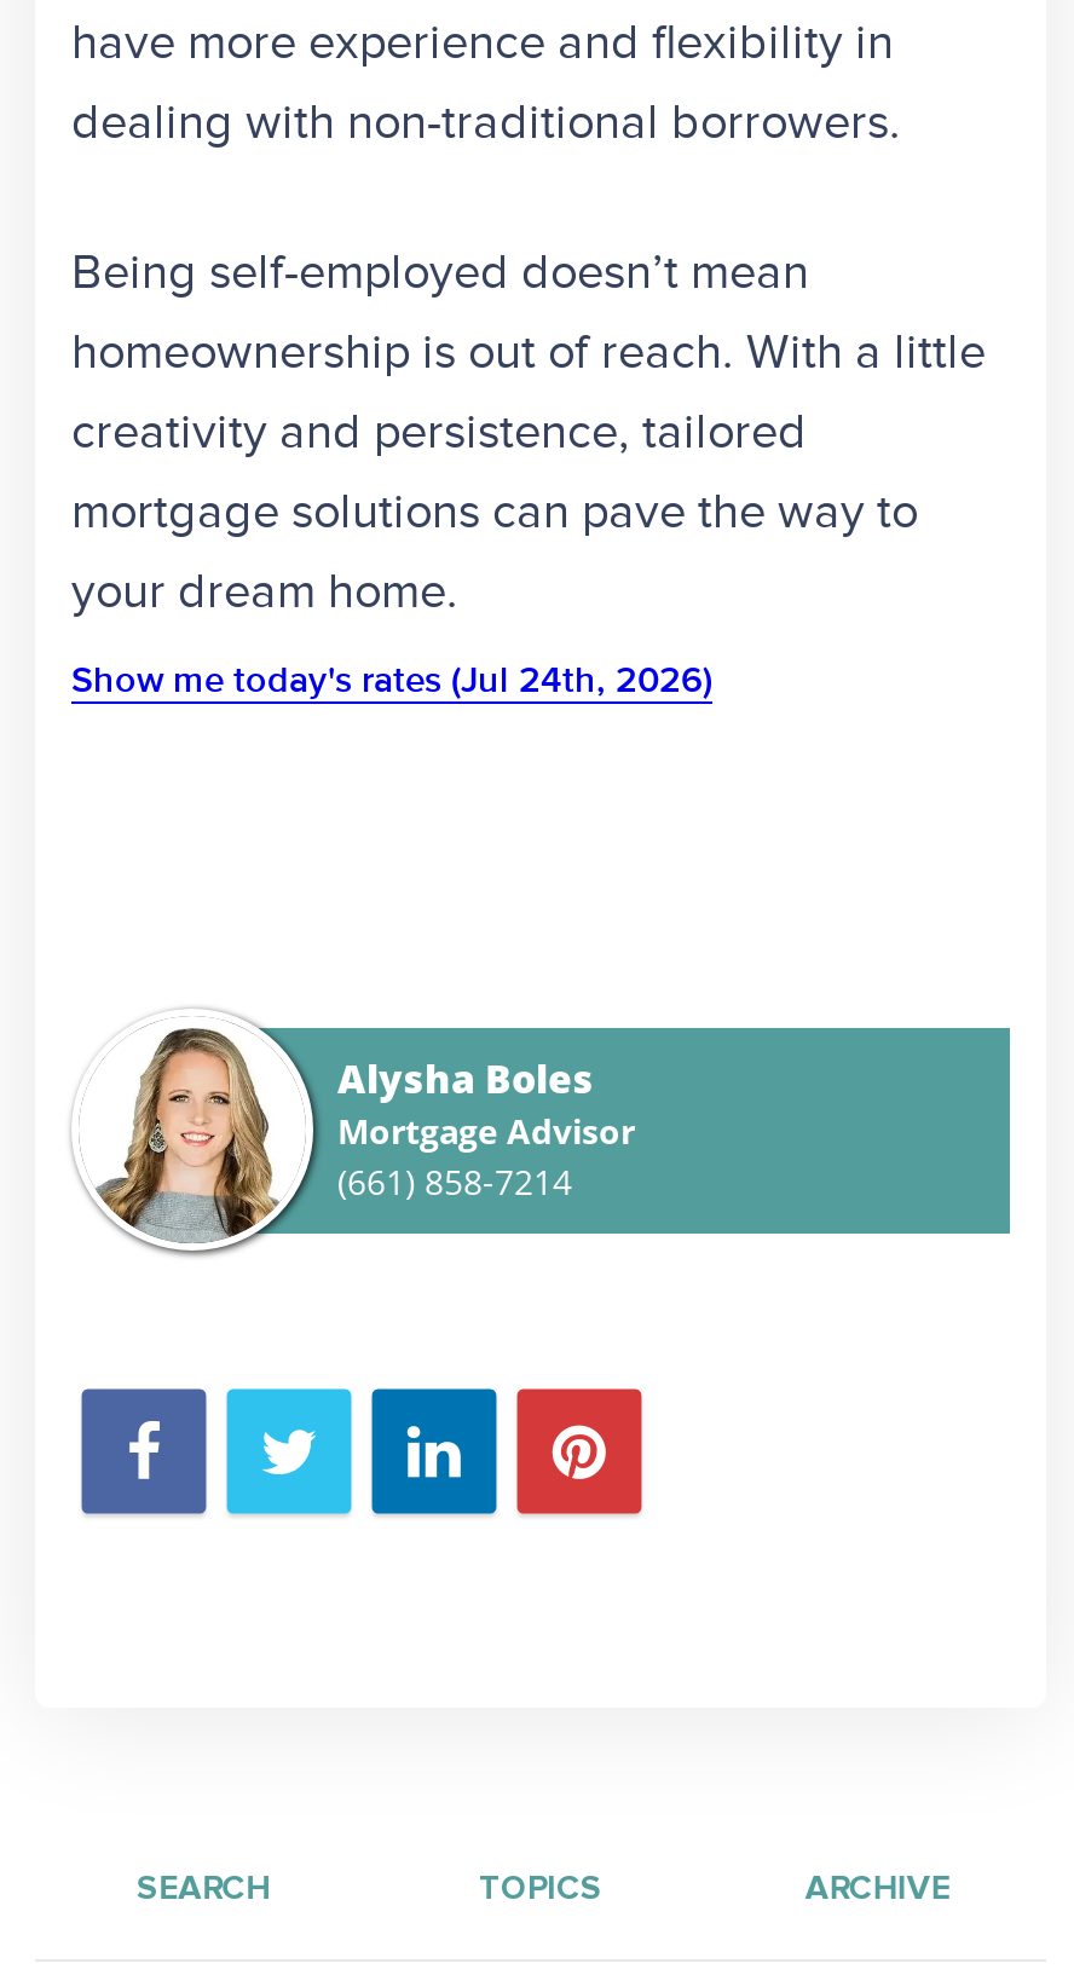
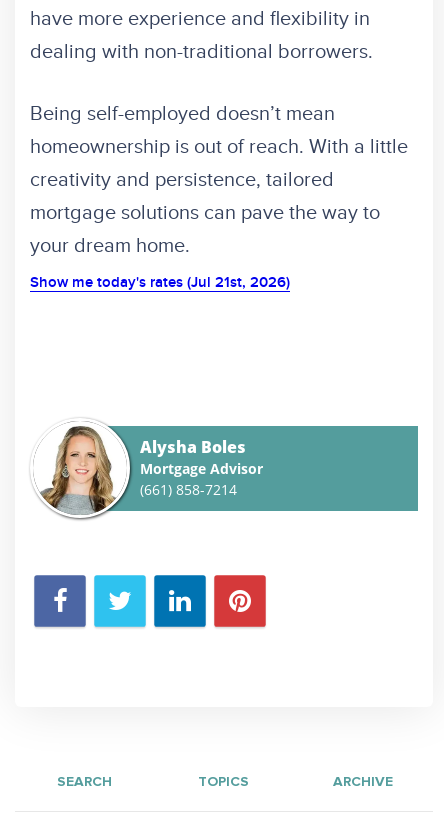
[71,660,712,704] Show me today's rates (Jul 24th, 2026) -> [30,274,290,292] Show me today's rates (Jul 21st, 2026)

